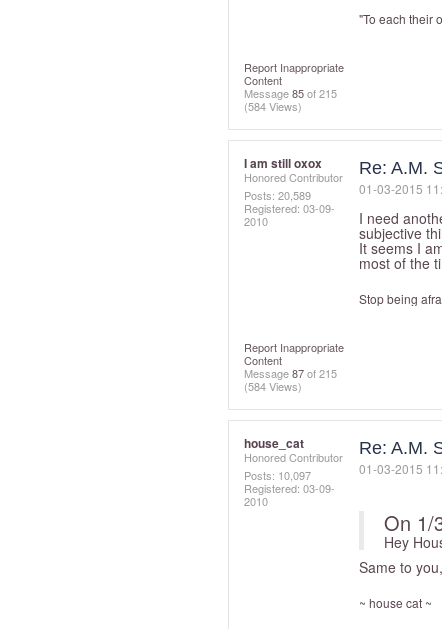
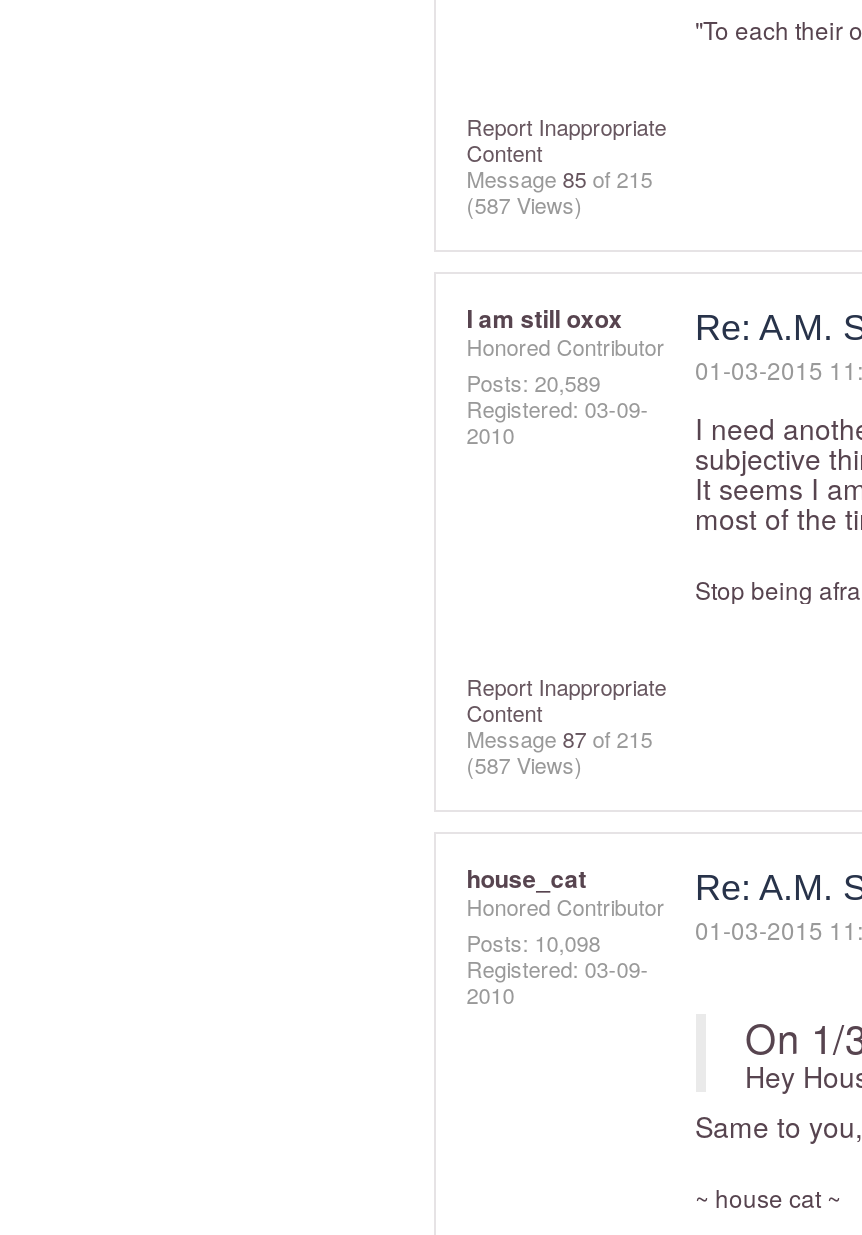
[244,98,302,114] (584 Views) -> [466,189,582,221] (587 Views)
[244,378,302,394] (584 Views) -> [466,749,582,781] (587 Views)
[244,467,311,483] Posts: 10,097 -> [466,927,600,959] Posts: 10,098

